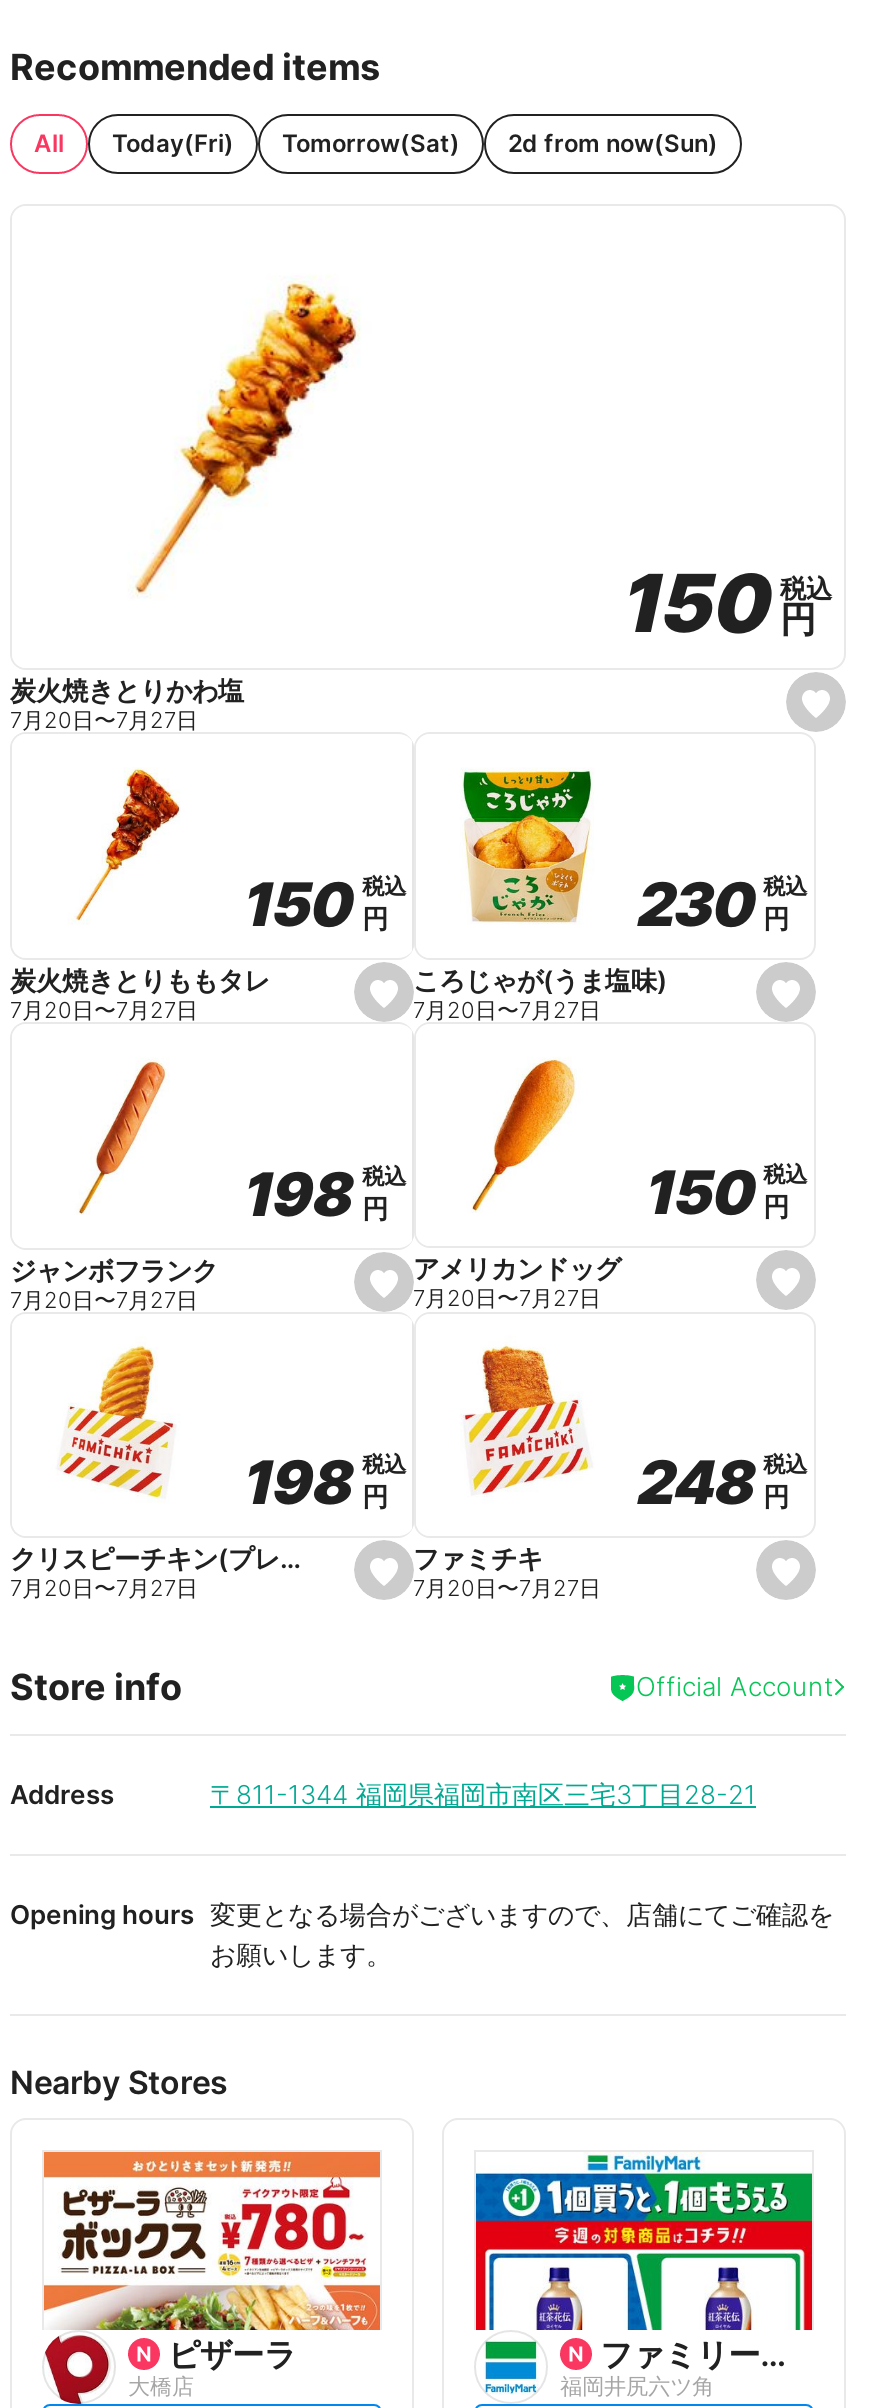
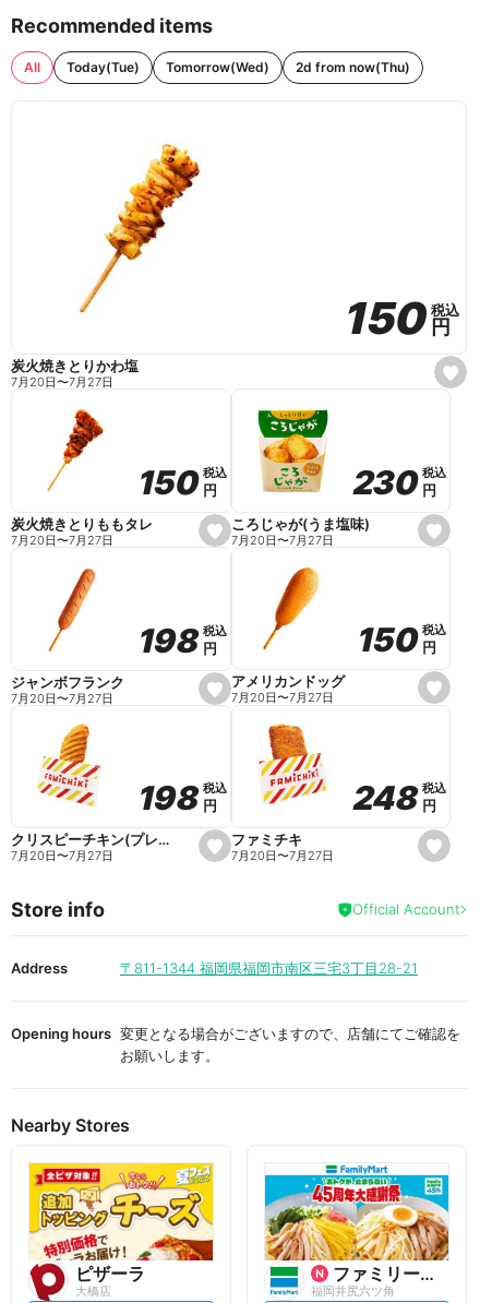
[112,127,718,157] Today(Fri) | Tomorrow(Sat) | 2d from now(Sun) -> [67,58,410,75] Today(Tue) | Tomorrow(Wed) | 2d from now(Thu)
[42,2150,382,2332] [image] -> [28,1162,214,1262] [image]
[474,2172,814,2332] [image] -> [264,1174,449,1262] [image]

